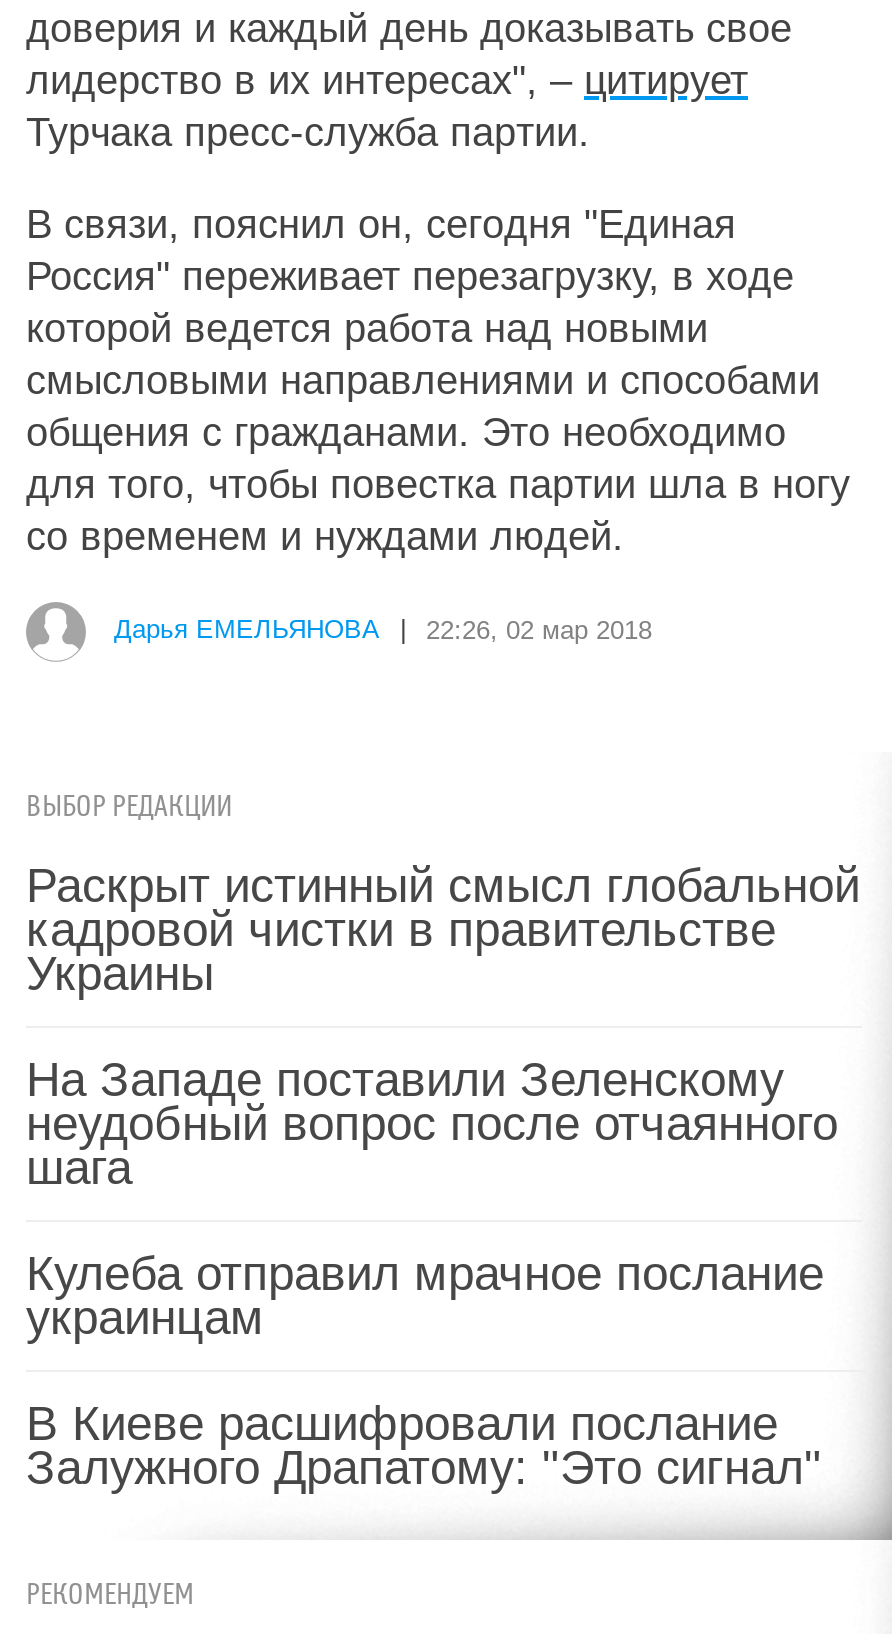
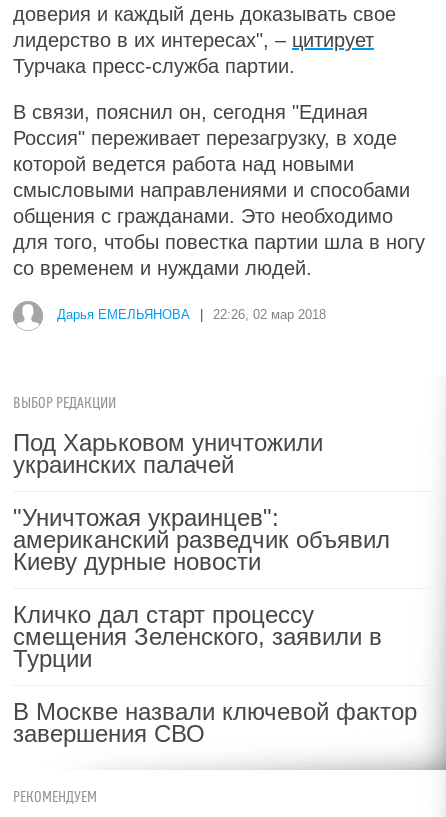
[26,858,860,1000] Раскрыт истинный смысл глобальной | кадровой чистки в правительстве | Украины -> [13,429,323,478] Под Харьковом уничтожили | украинских палачей
[26,1052,838,1194] На Западе поставили Зеленскому | неудобный вопрос после отчаянного | шага -> [13,504,390,575] "Уничтожая украинцев": | американский разведчик объявил | Киеву дурные новости
[26,1246,824,1344] Кулеба отправил мрачное послание | украинцам -> [13,601,382,672] Кличко дал старт процессу | смещения Зеленского, заявили в | Турции
[26,1396,822,1494] В Киеве расшифровали послание | Залужного Драпатому: "Это сигнал" -> [13,698,417,747] В Москве назвали ключевой фактор | завершения СВО

